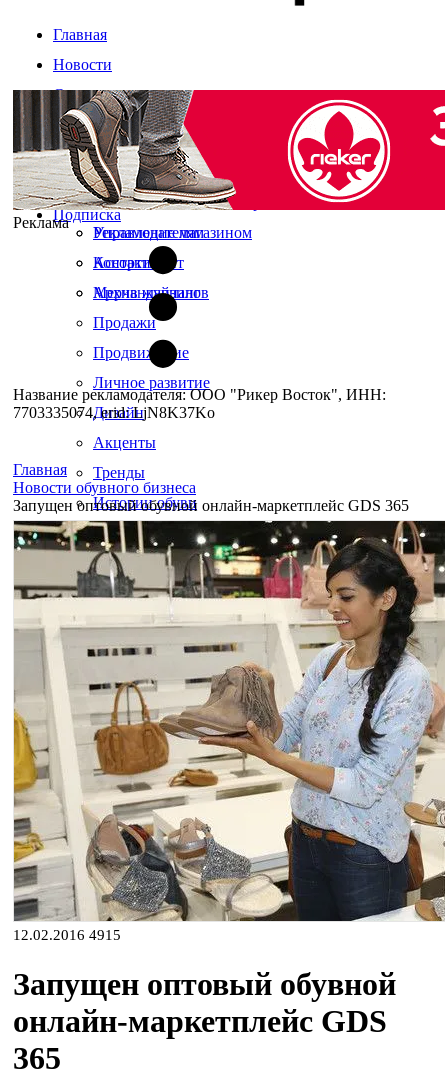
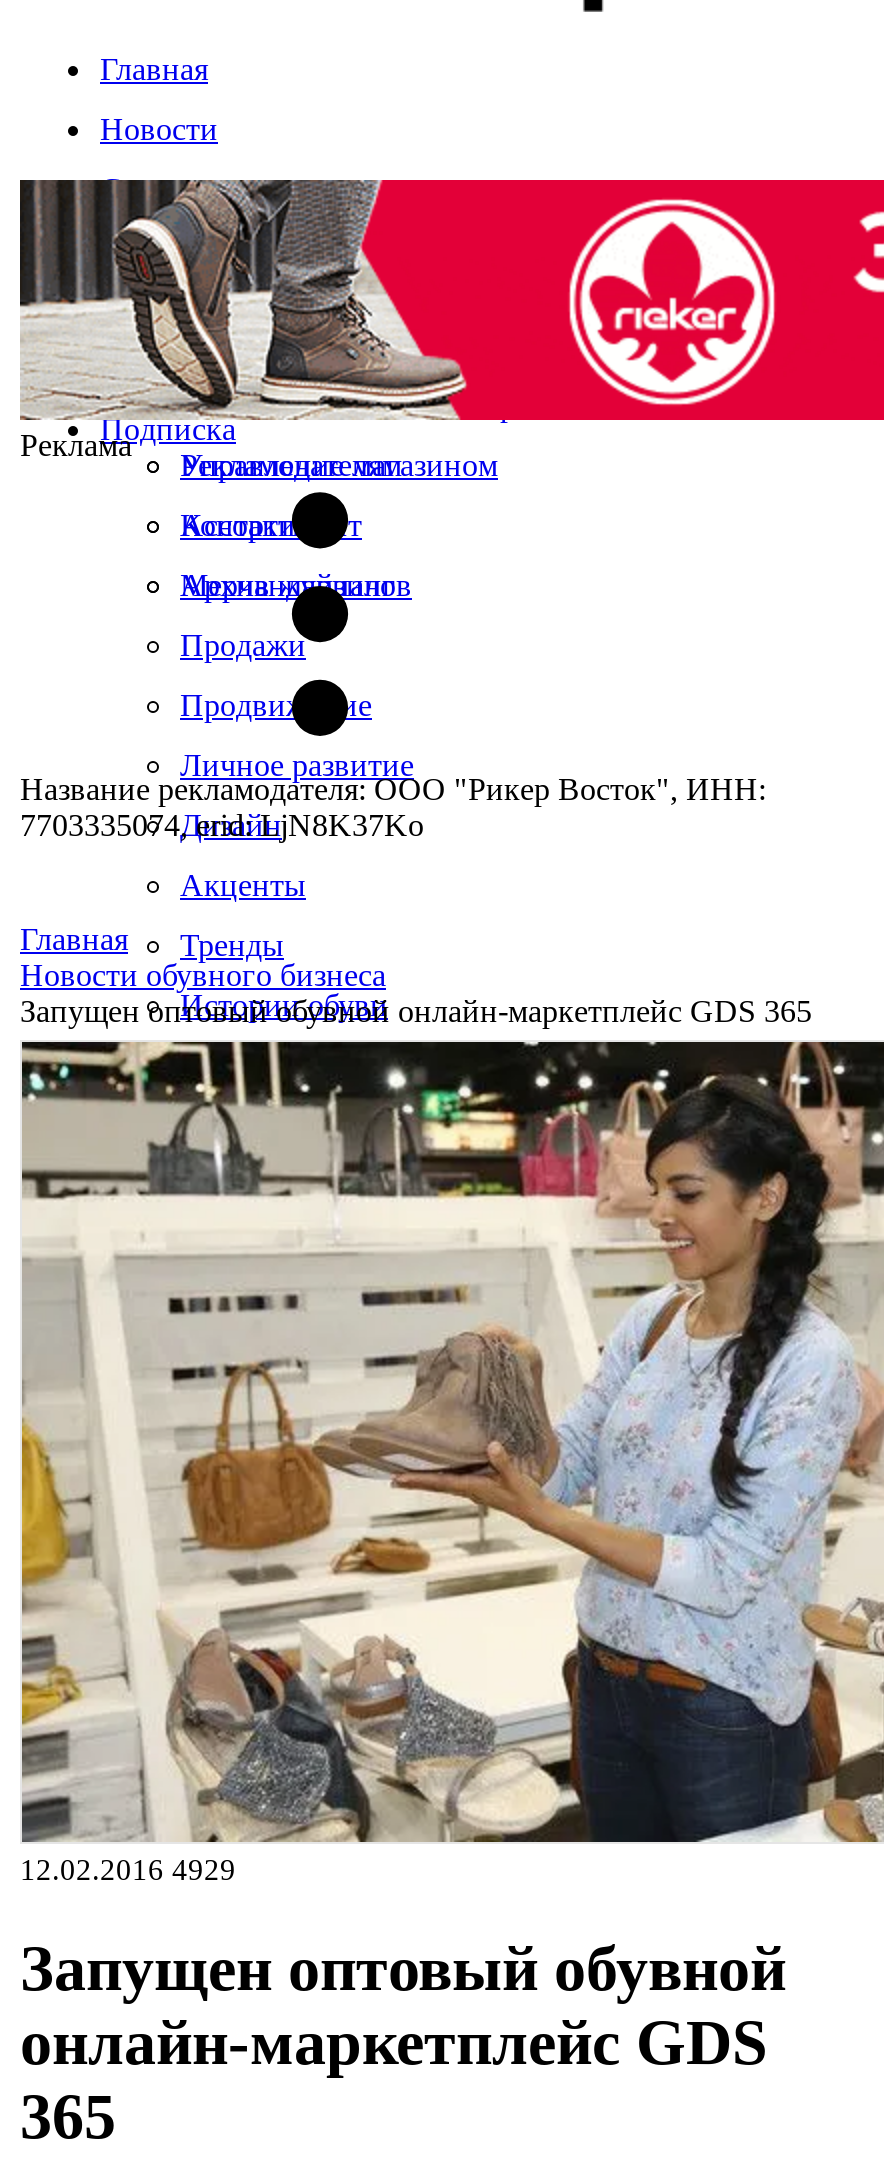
[13,927,121,943] 12.02.2016 4915 -> [20,1855,236,1887] 12.02.2016 4929

